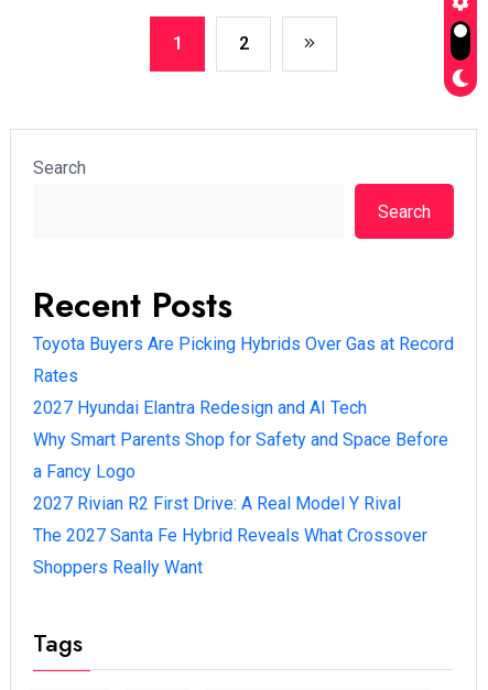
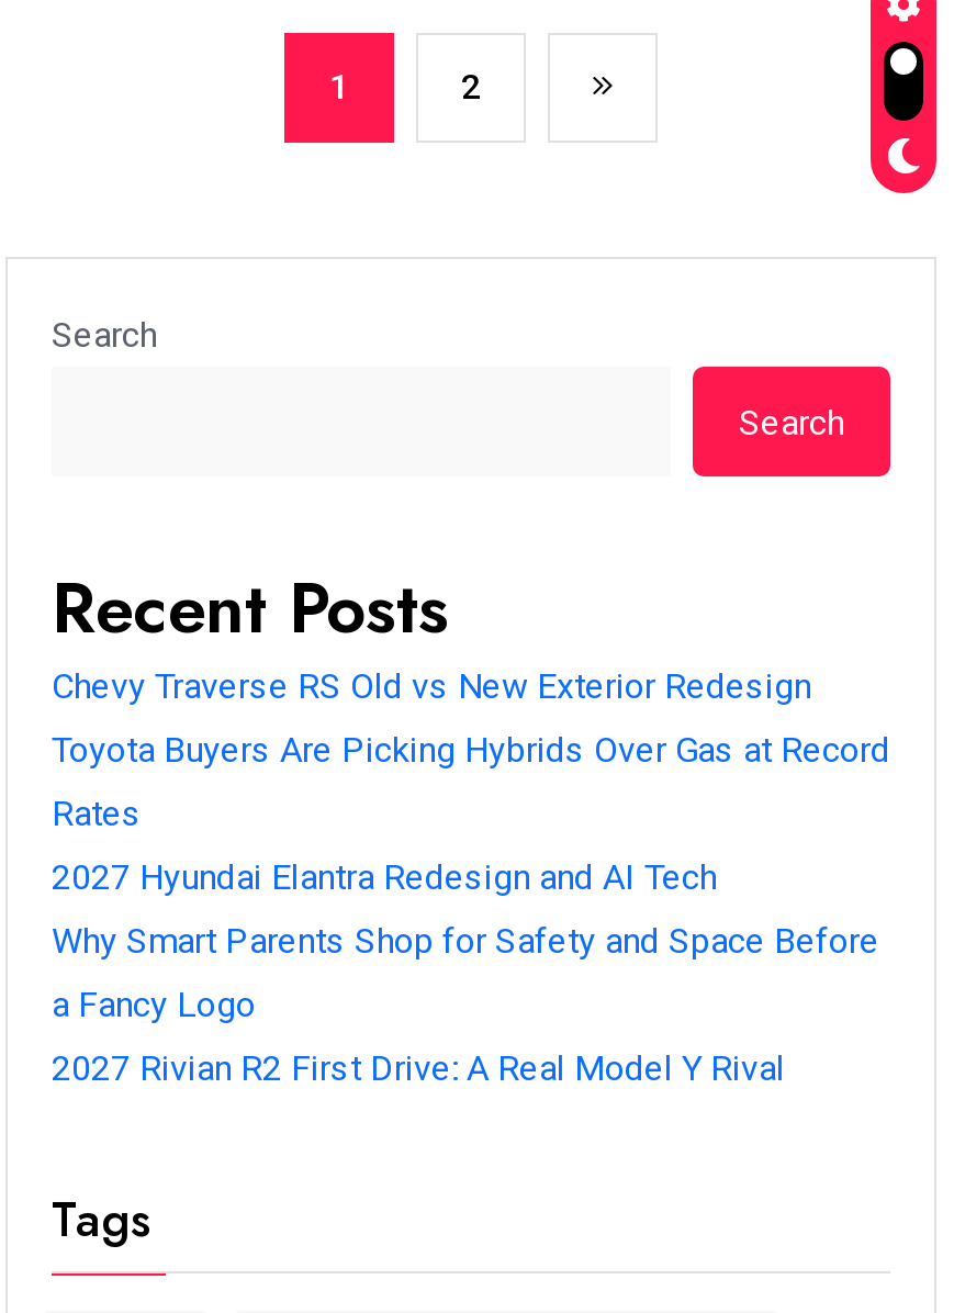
none -> [52,665,811,707] Chevy Traverse RS Old vs New Exterior Redesign
moved [33,333,454,514] -> [52,729,890,1089]: Toyota Buyers Are Picking Hybrids Over Gas at Record | Rates | 2027 Hyundai Elantra Redesign and AI Tech | Why Smart Parents Shop for Safety and Space Before | a Fancy Logo | 2027 Rivian R2 First Drive: A Real Model Y Rival
[33,525,427,578] The 2027 Santa Fe Hybrid Reveals What Crossover | Shoppers Really Want -> none

